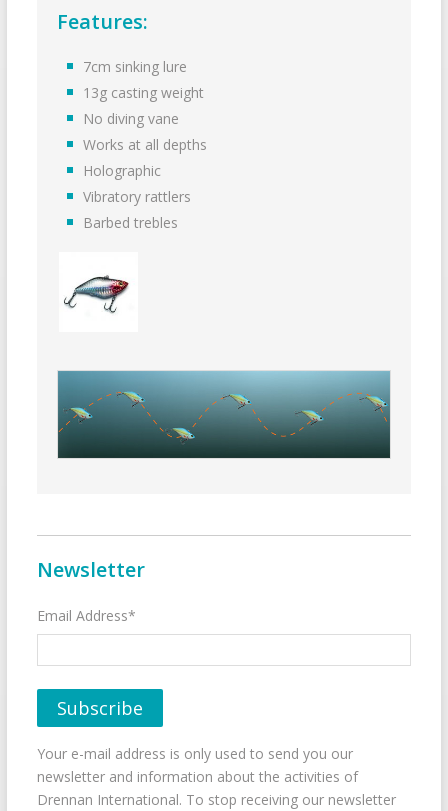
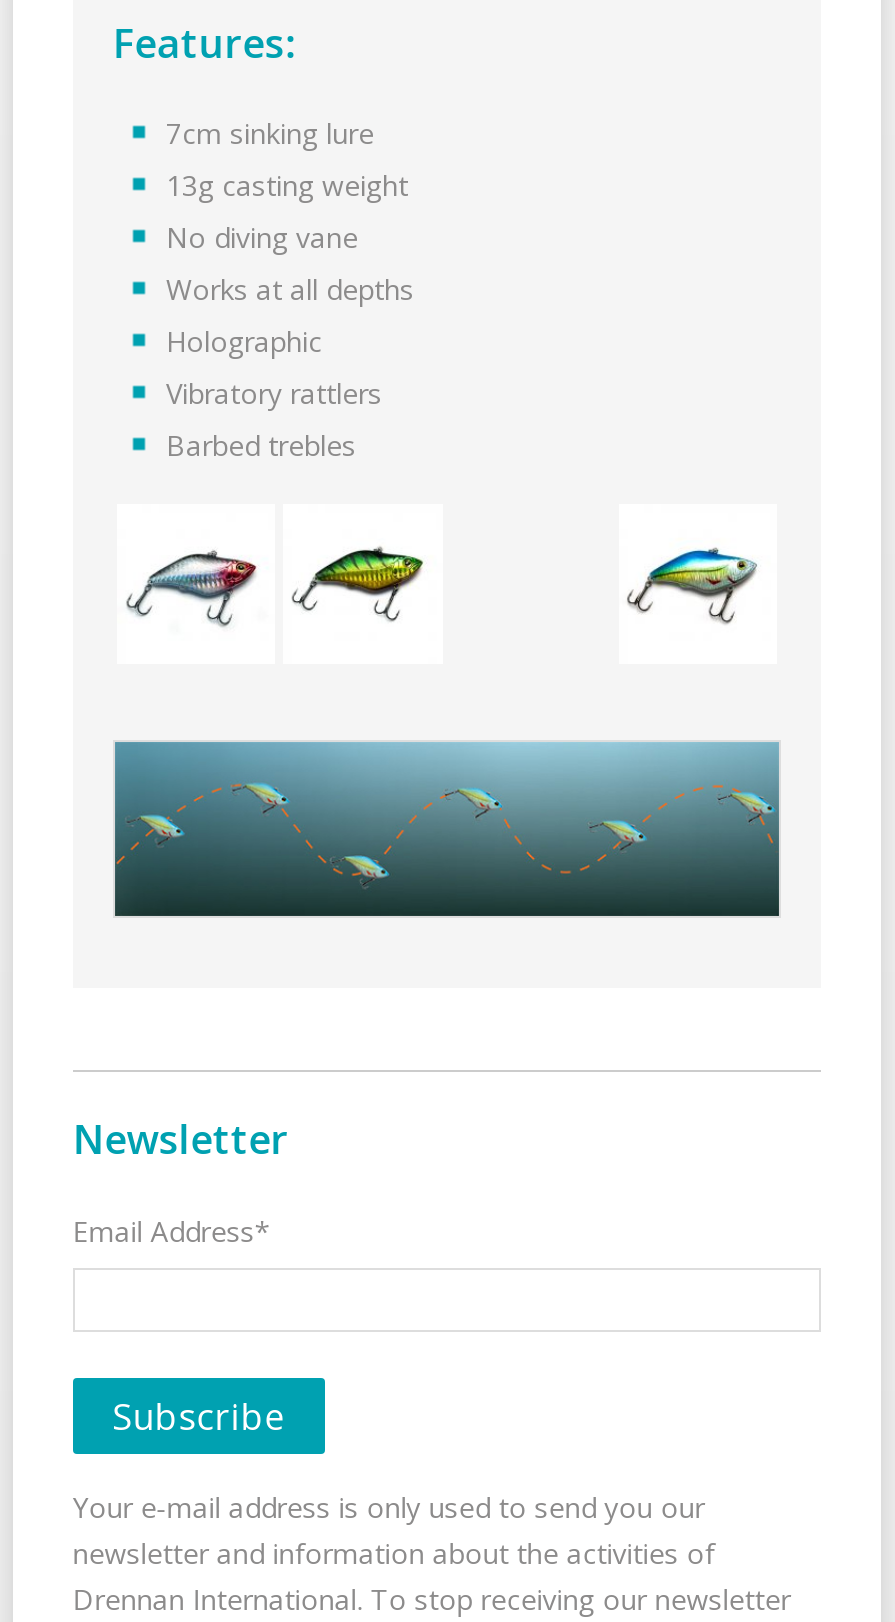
none -> [291,546,425,622] [image]
none -> [627,548,757,624] [image]

